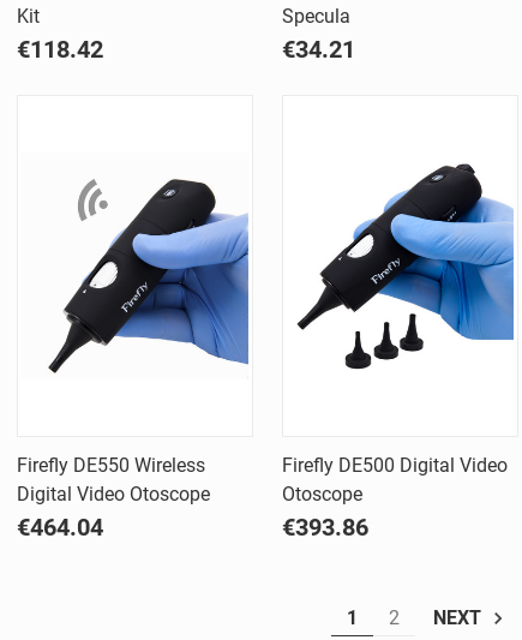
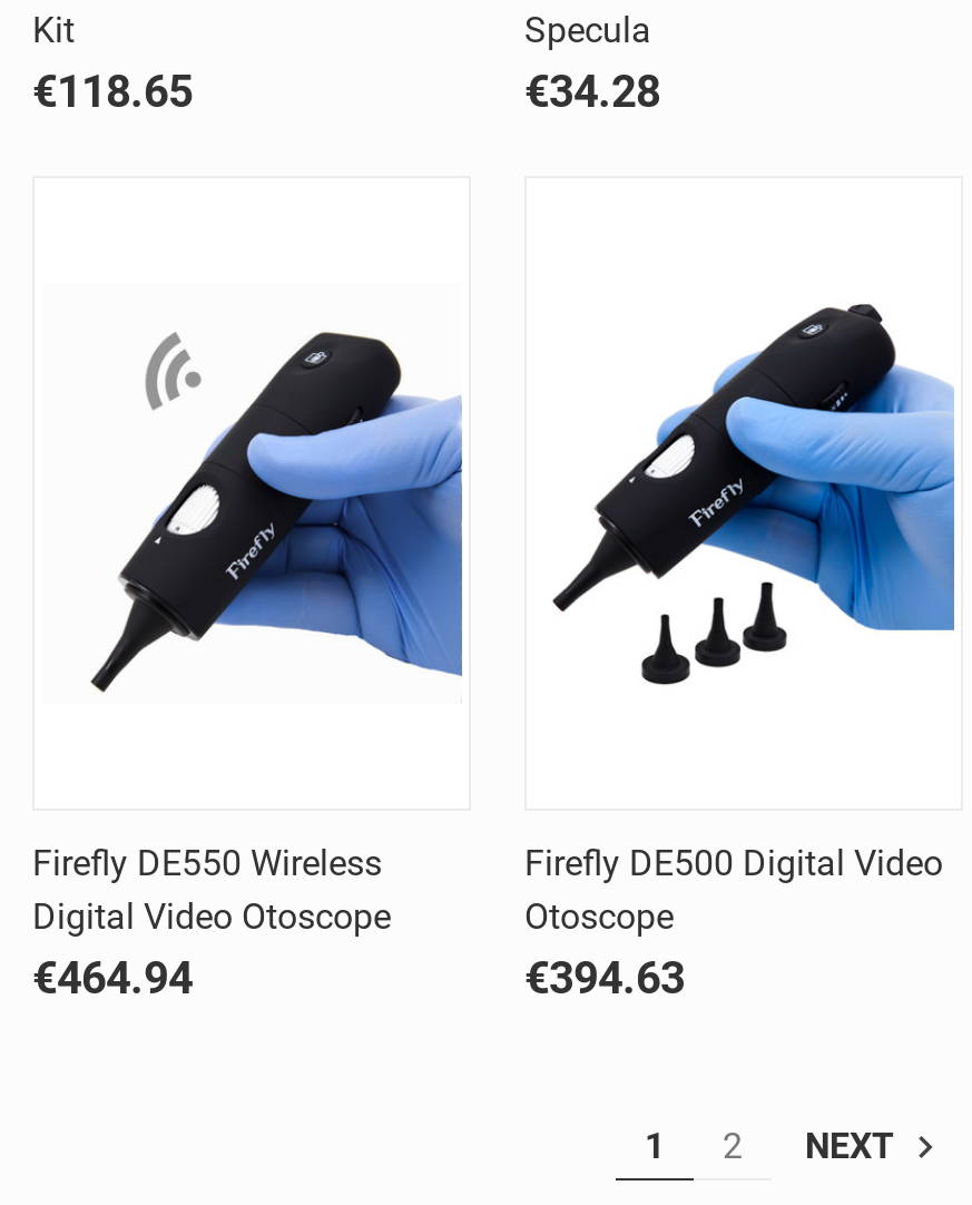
[17,35,103,64] €118.42 -> [32,65,193,118] €118.65
[282,35,355,64] €34.21 -> [524,65,660,118] €34.28
[17,513,103,542] €464.04 -> [32,951,193,1005] €464.94
[282,513,368,542] €393.86 -> [524,951,685,1005] €394.63

